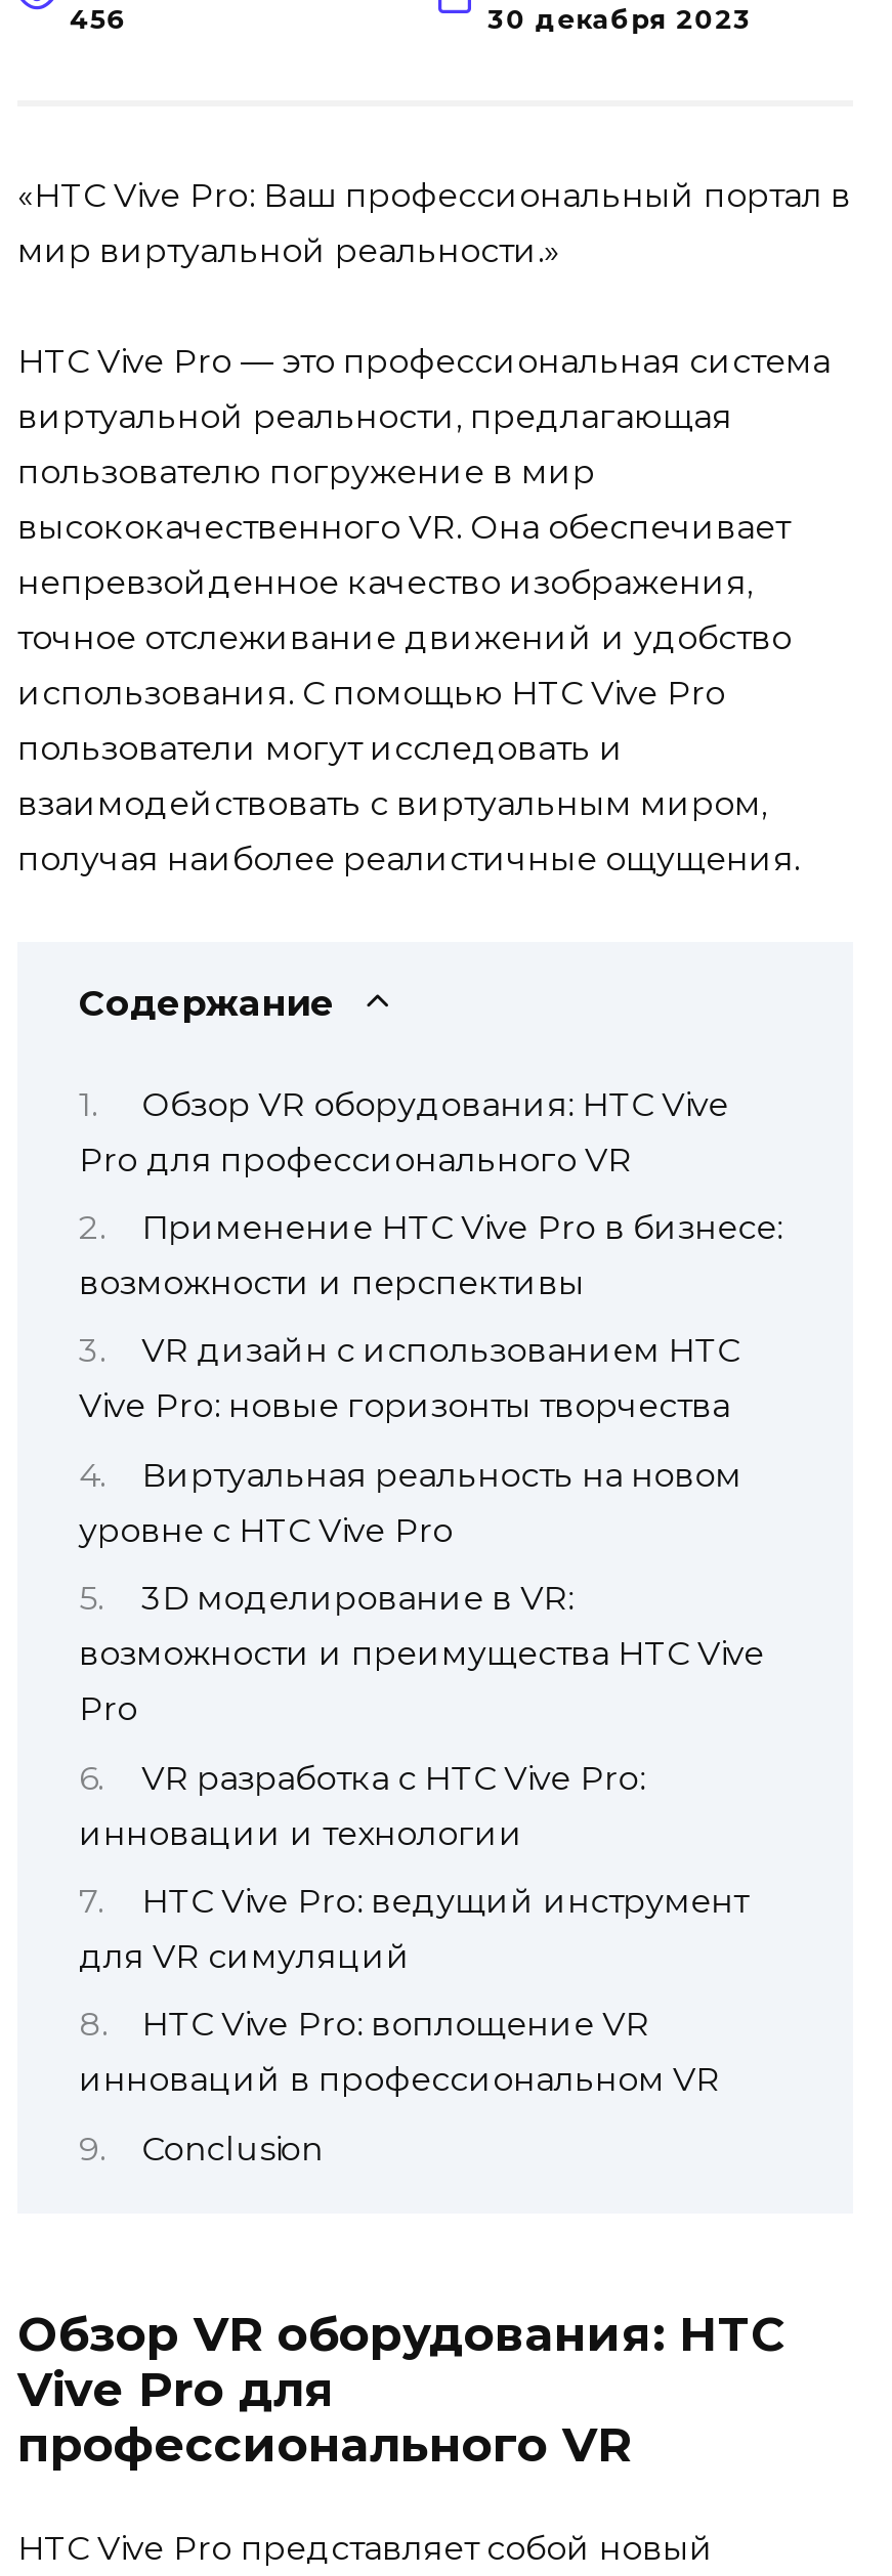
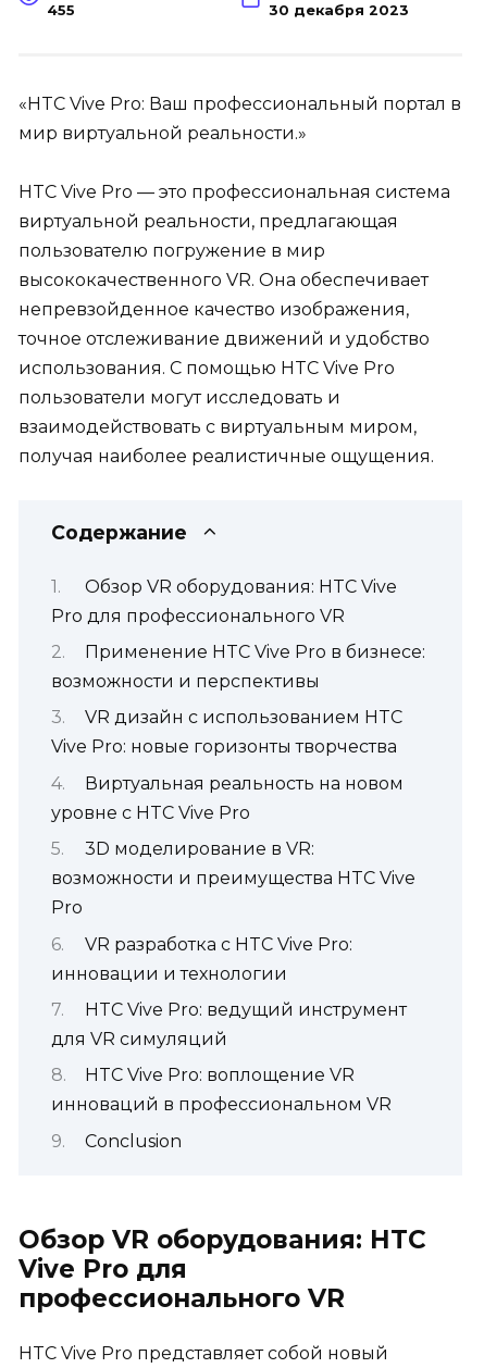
[70,4,125,34] 456 -> [46,2,75,18] 455

